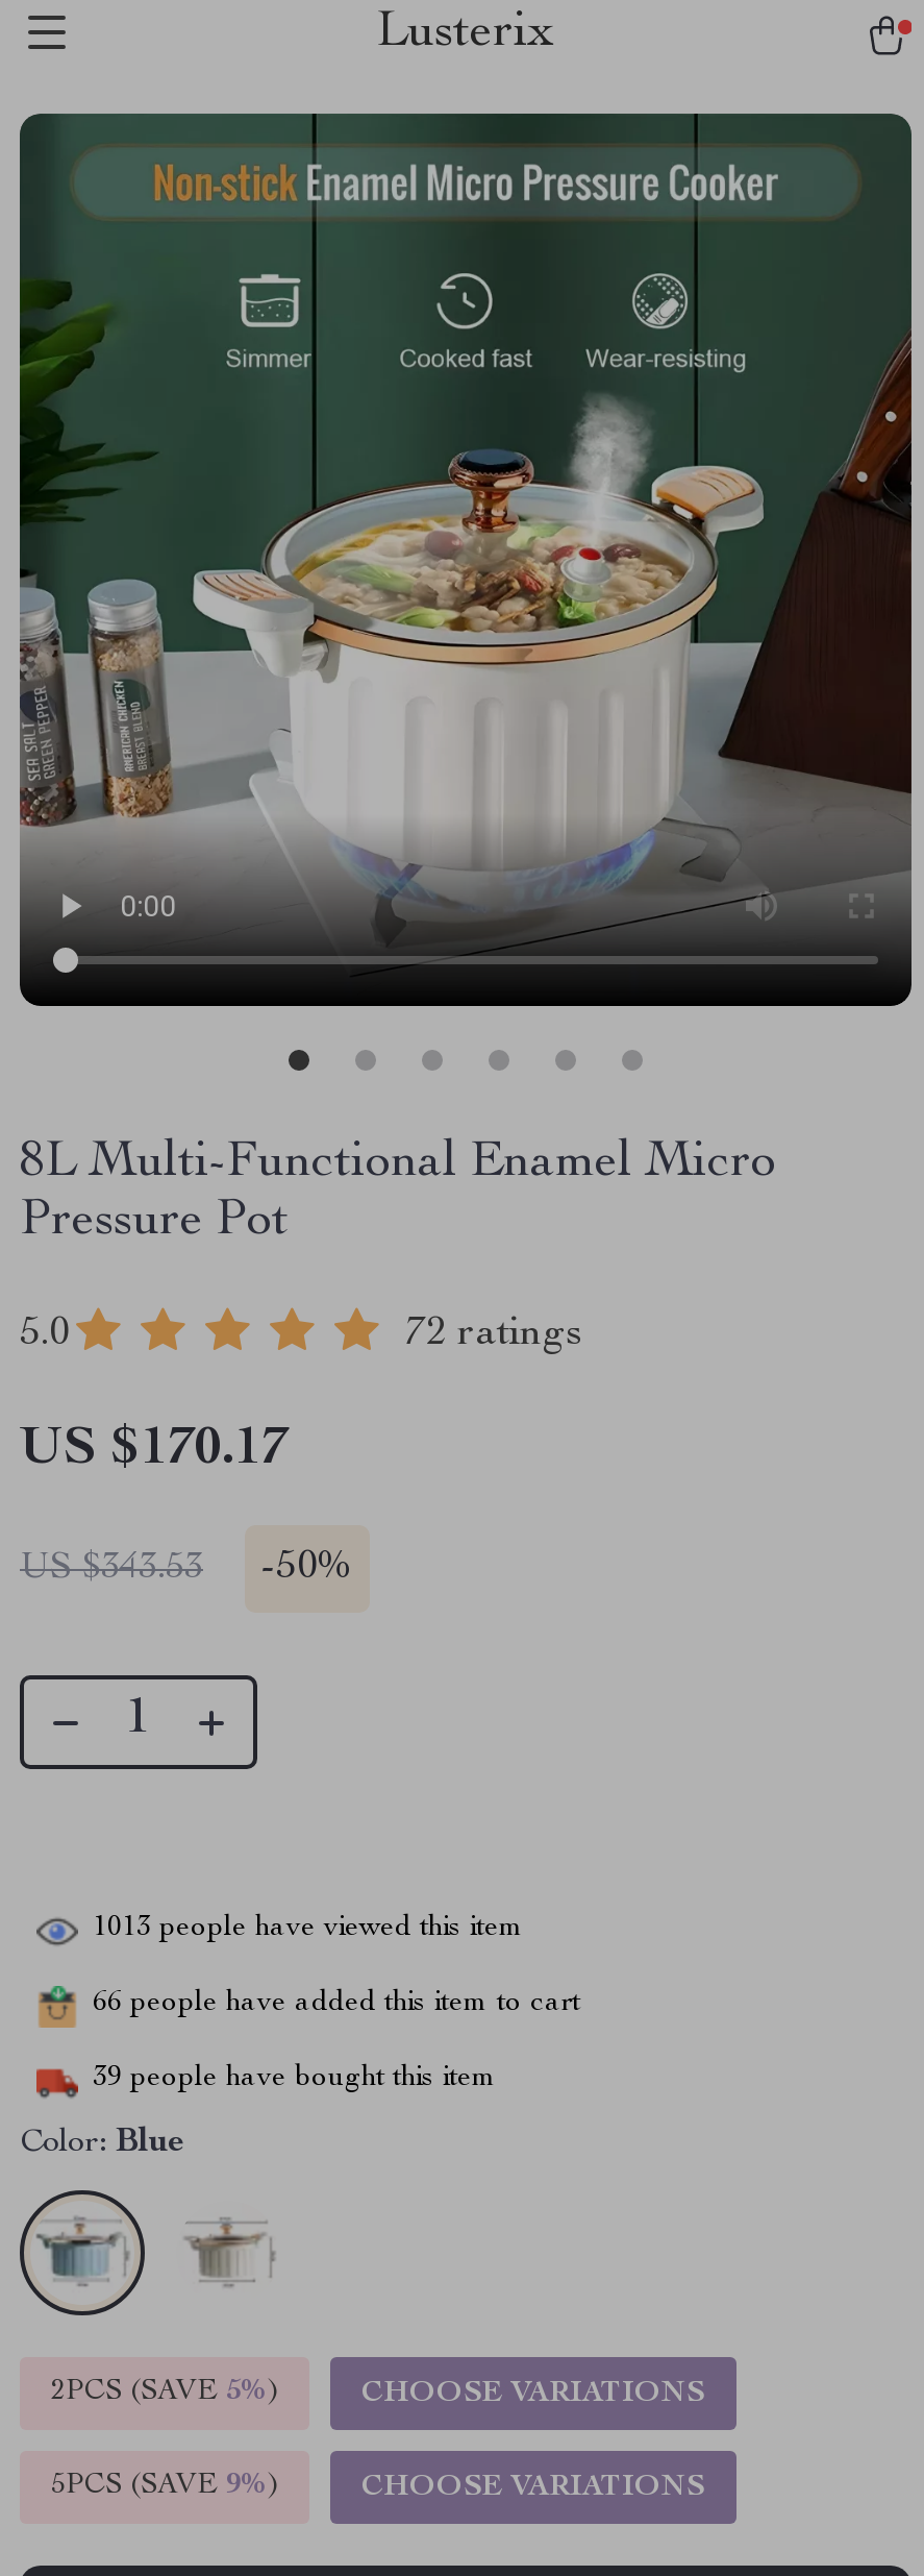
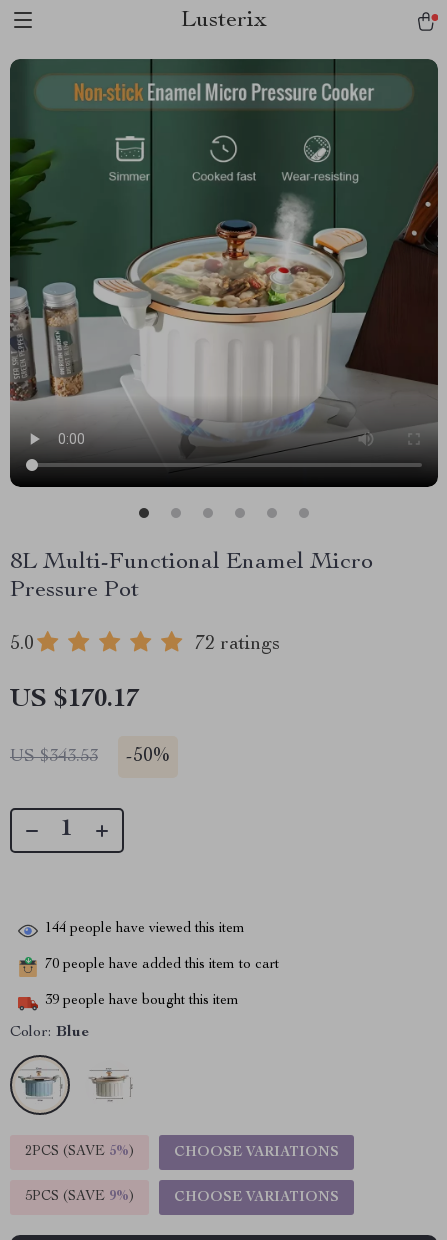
[93,1914,524,1943] 1013 people have viewed this item -> [45,922,245,936] 144 people have viewed this item
[93,1989,580,2018] 66 people have added this item to cart -> [45,958,279,972] 70 people have added this item to cart

